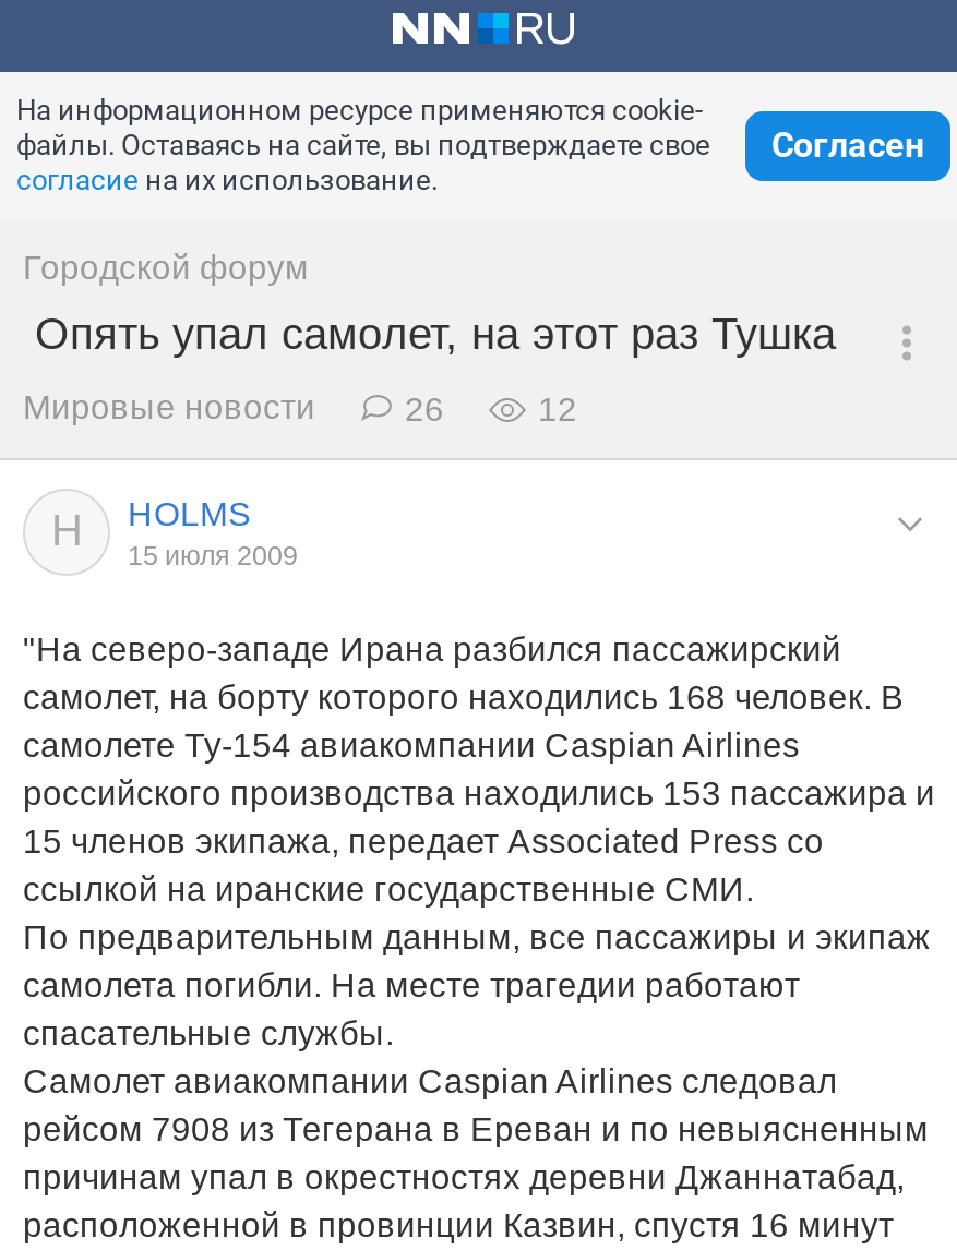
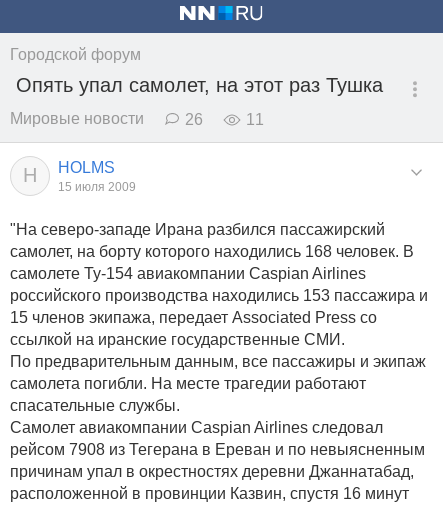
[16,94,710,196] На информационном ресурсе применяются cookie- | файлы. Оставаясь на сайте, вы подтверждаете свое | согласие на их использование. -> none
[771,124,924,166] Согласен -> none
[538,390,577,427] 12 -> [246,111,264,128] 11

